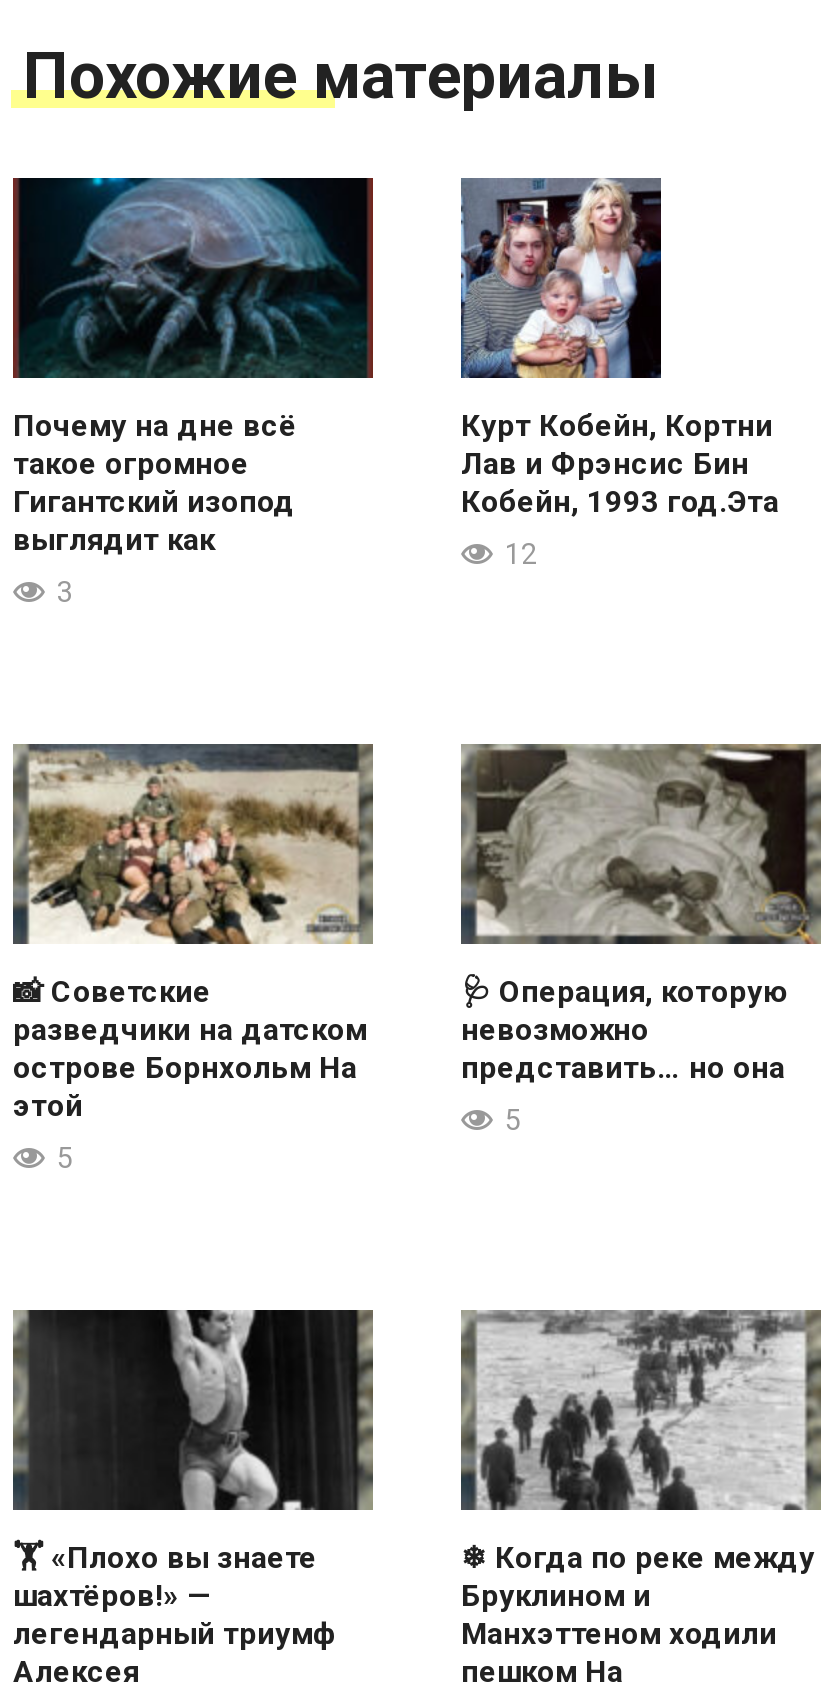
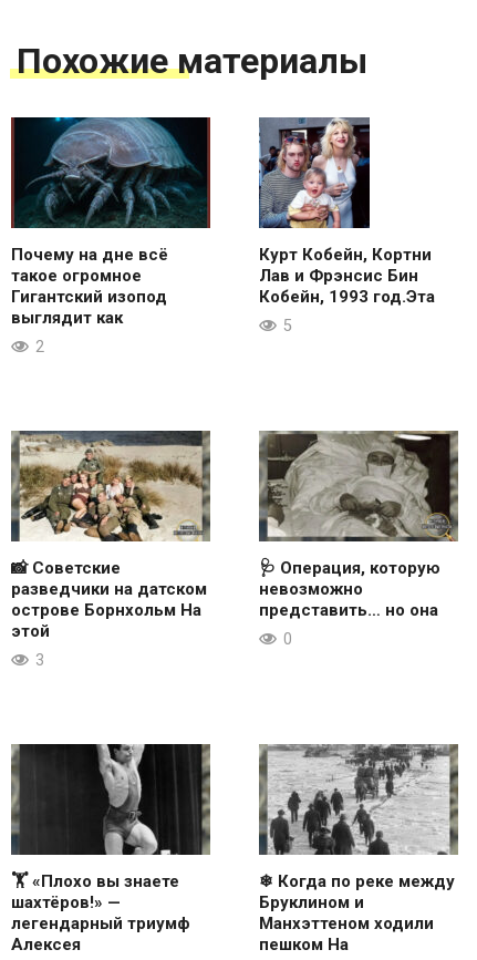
[505,537,537,571] 12 -> [283,316,292,335] 5
[57,575,73,609] 3 -> [35,337,44,356] 2
[505,1103,521,1137] 5 -> [283,630,292,648] 0
[57,1141,73,1175] 5 -> [35,651,44,669] 3

